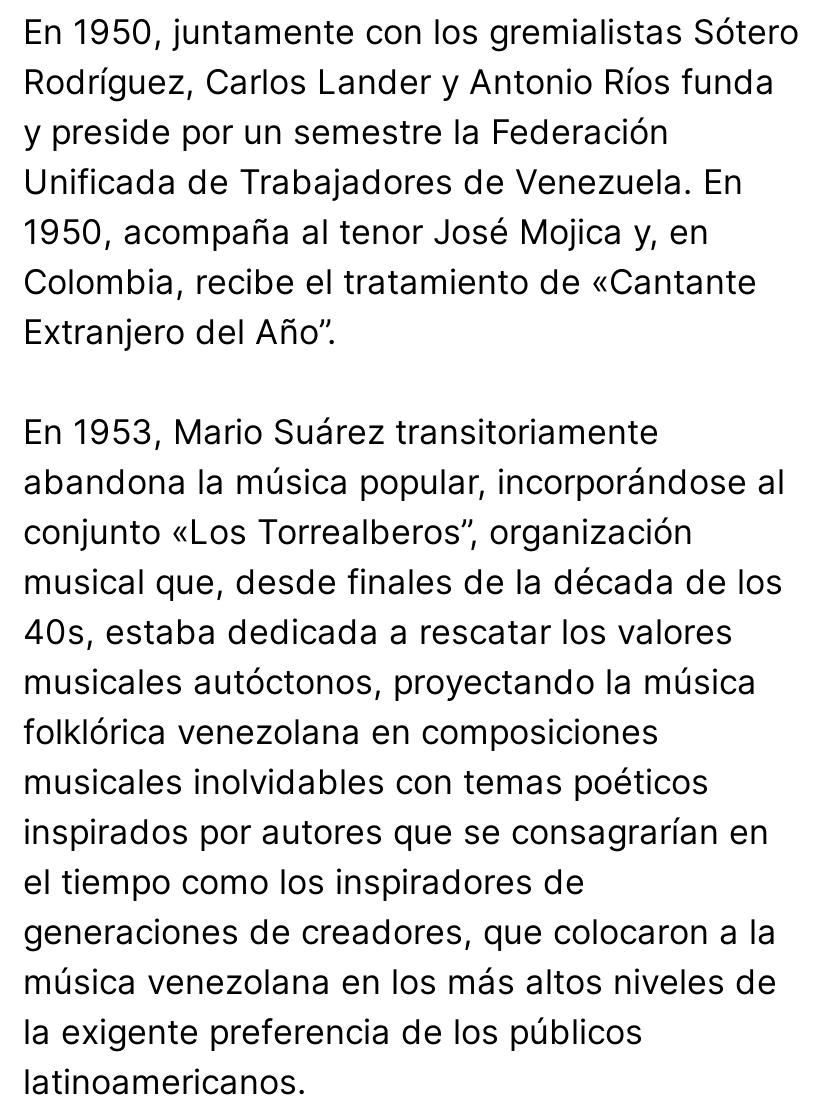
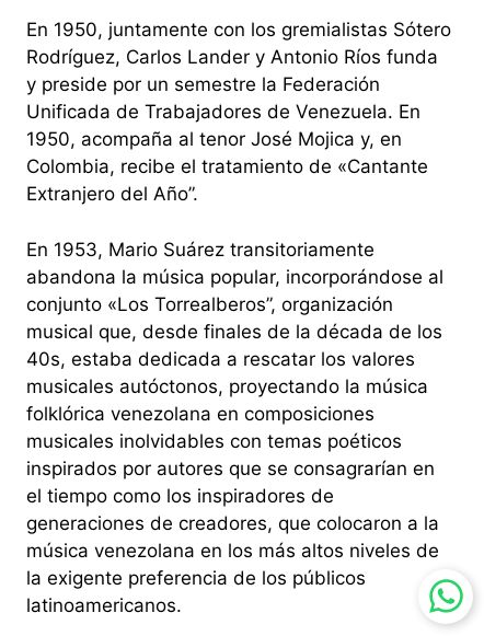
none -> [428,578,476,627] [image]

